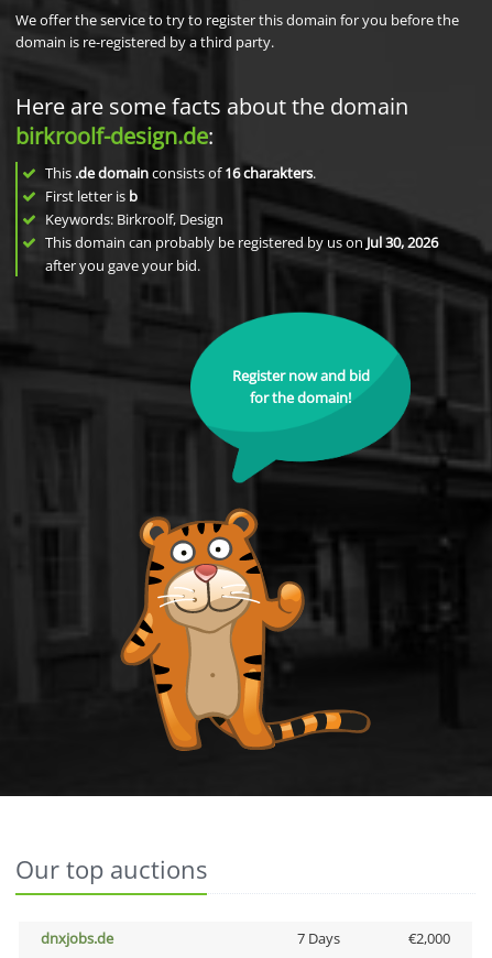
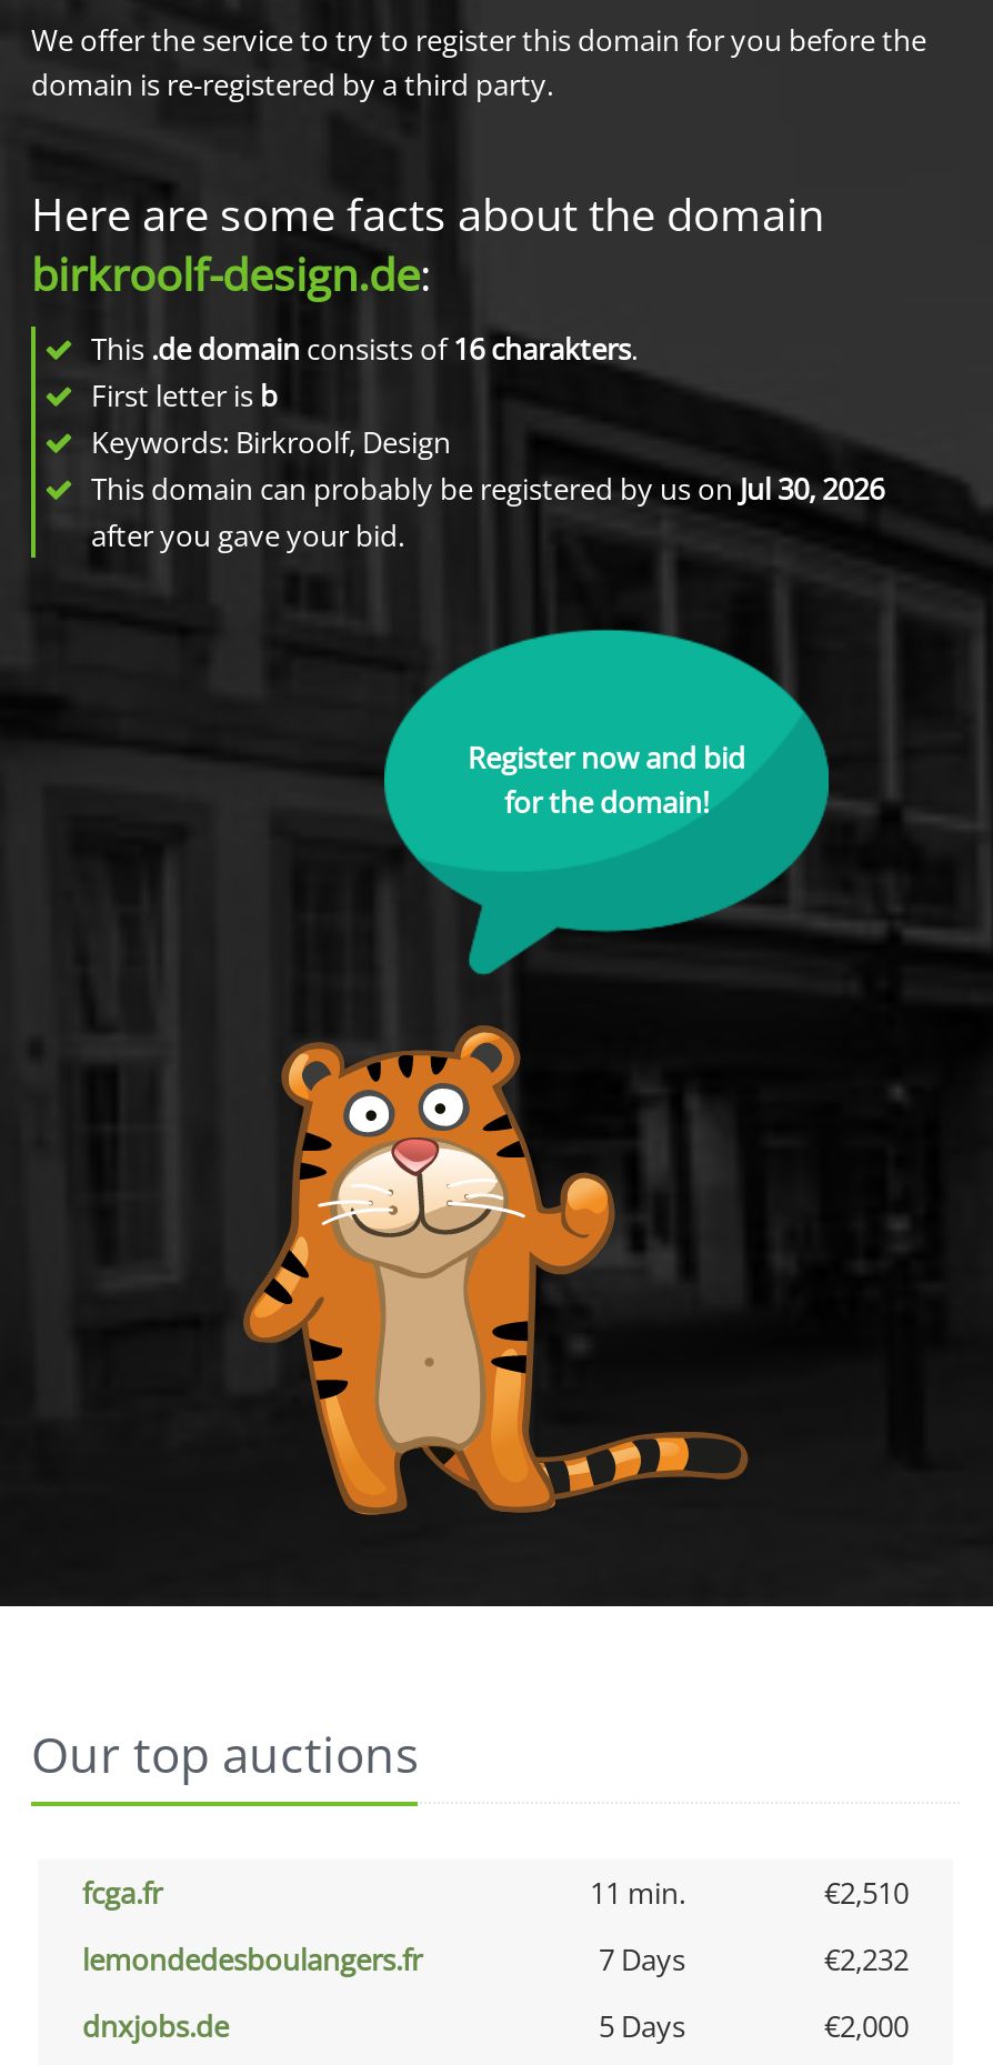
none -> [82,1873,909,1979] fcga.fr | 11 min. | €2,510 | lemondedesboulangers.fr | 7 Days | €2,232
[297,928,340,948] 7 Days -> [599,2006,685,2046] 5 Days

